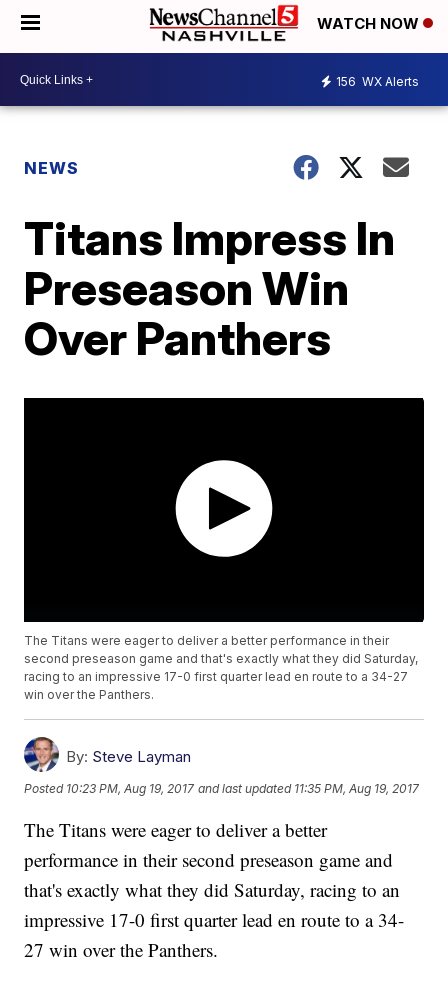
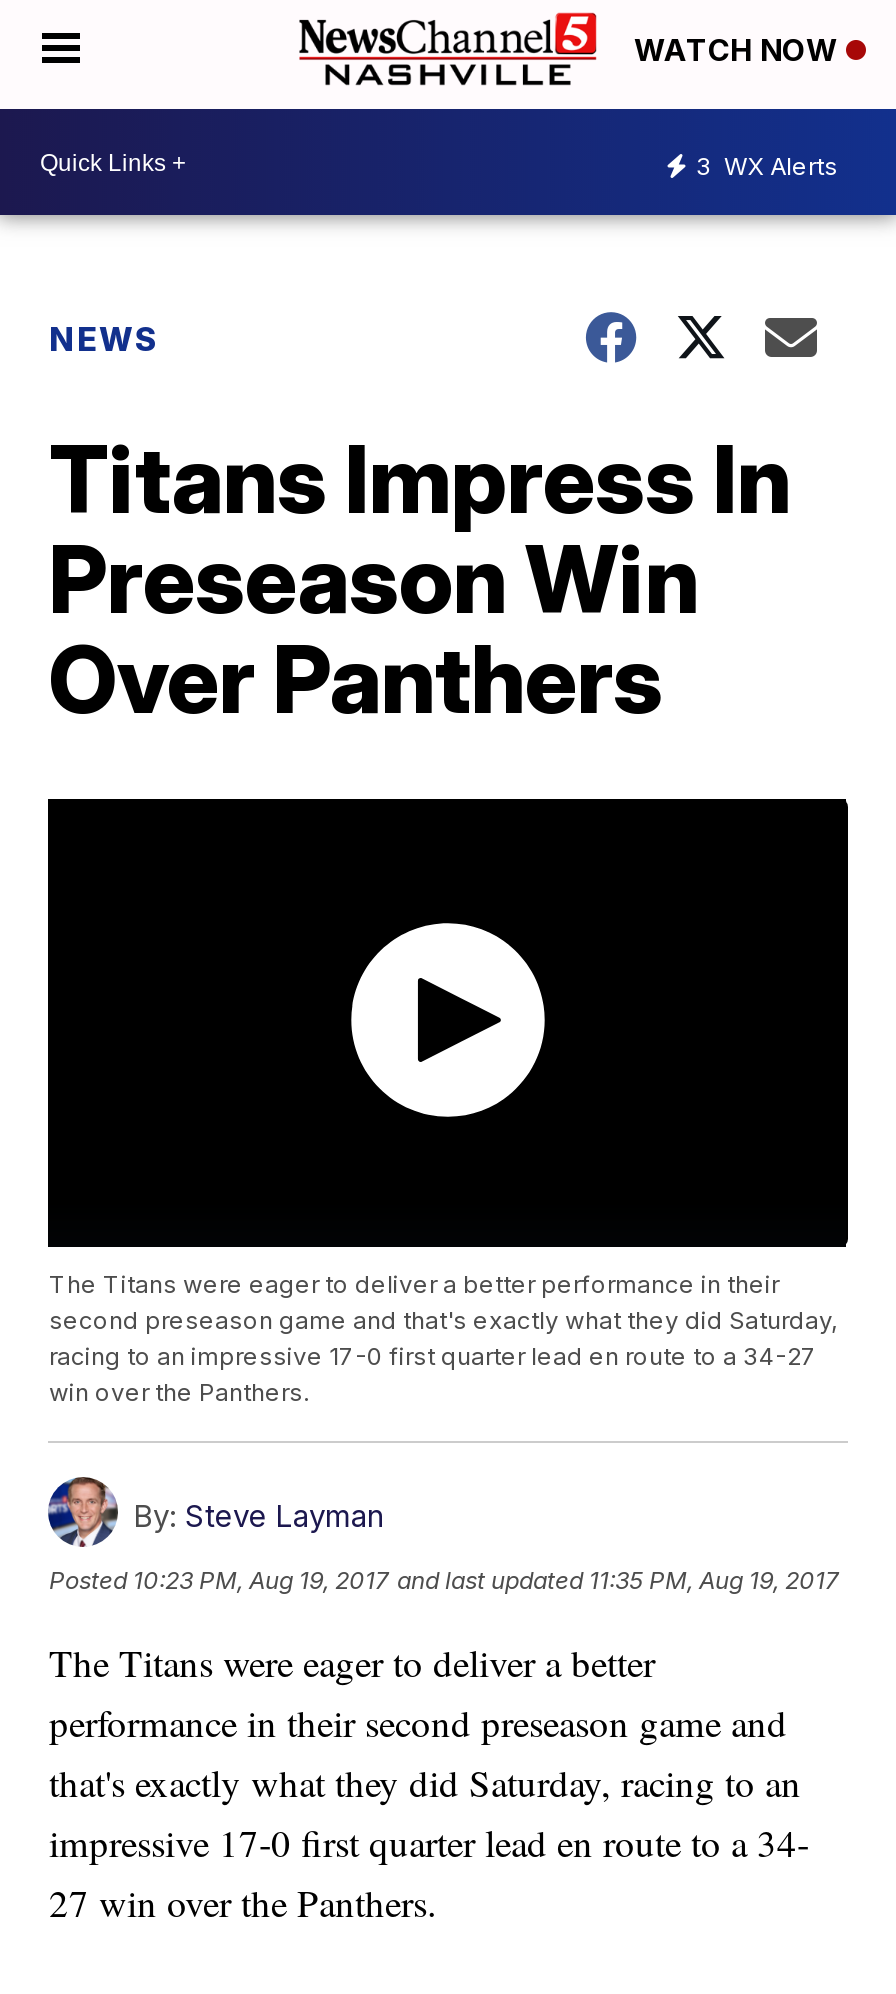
[336,73,419,88] 156 WX Alerts -> [696,150,838,180] 3 WX Alerts

